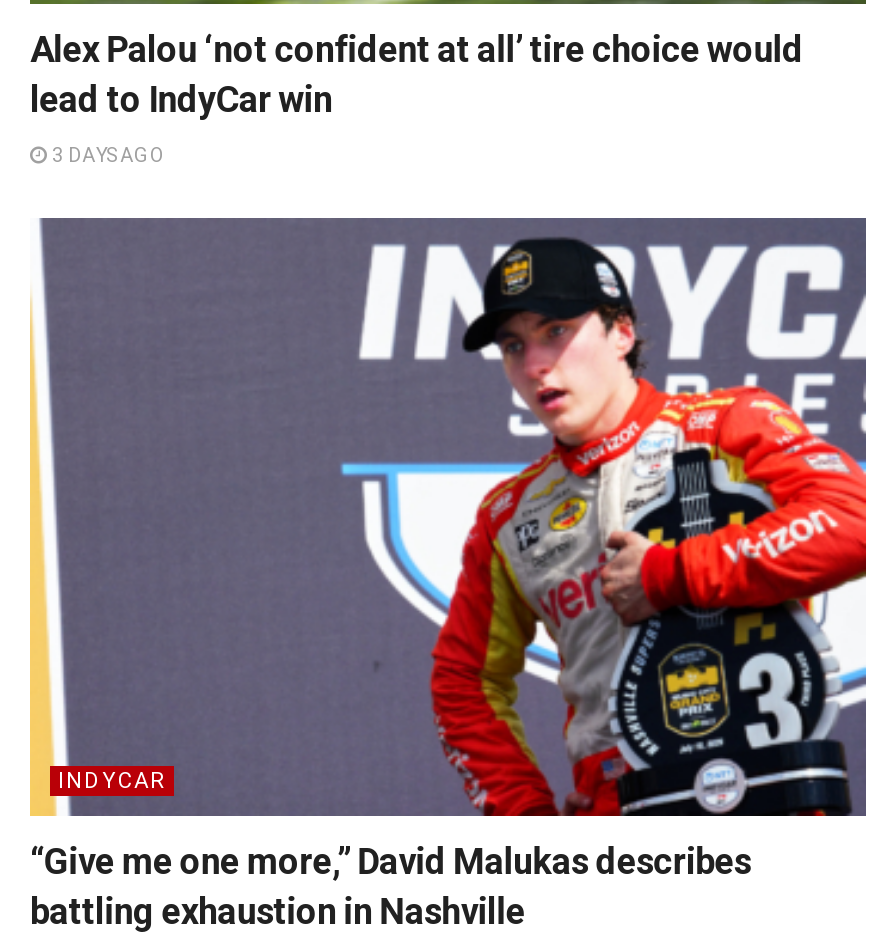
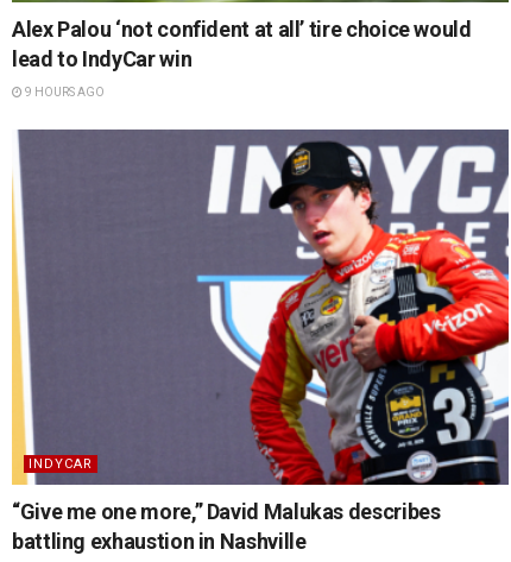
[48,144,166,166] 3 DAYS AGO -> [23,85,105,98] 9 HOURS AGO

